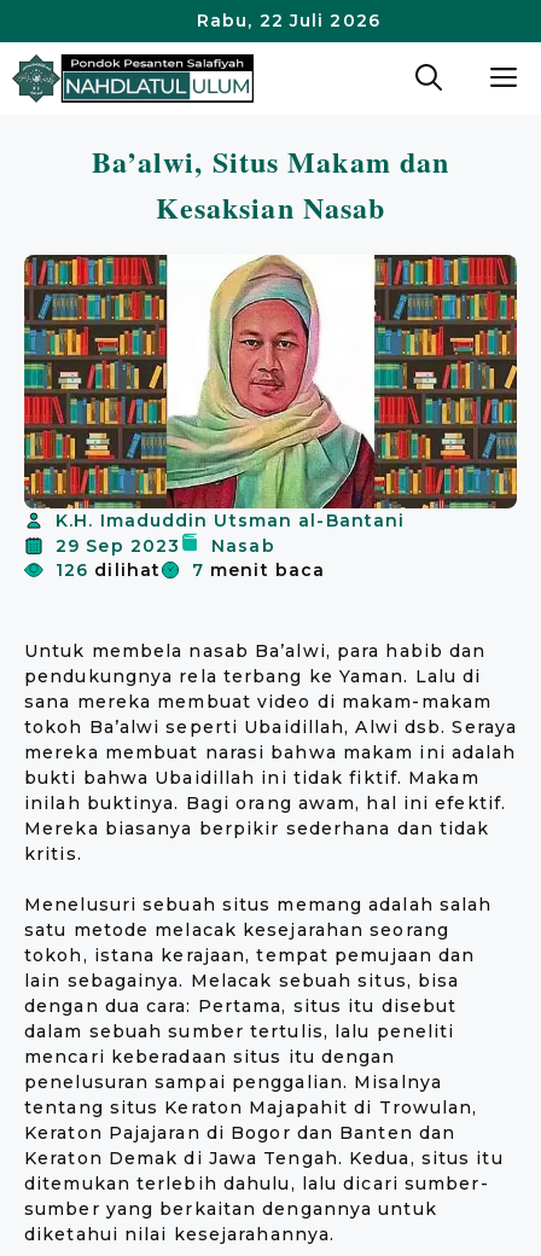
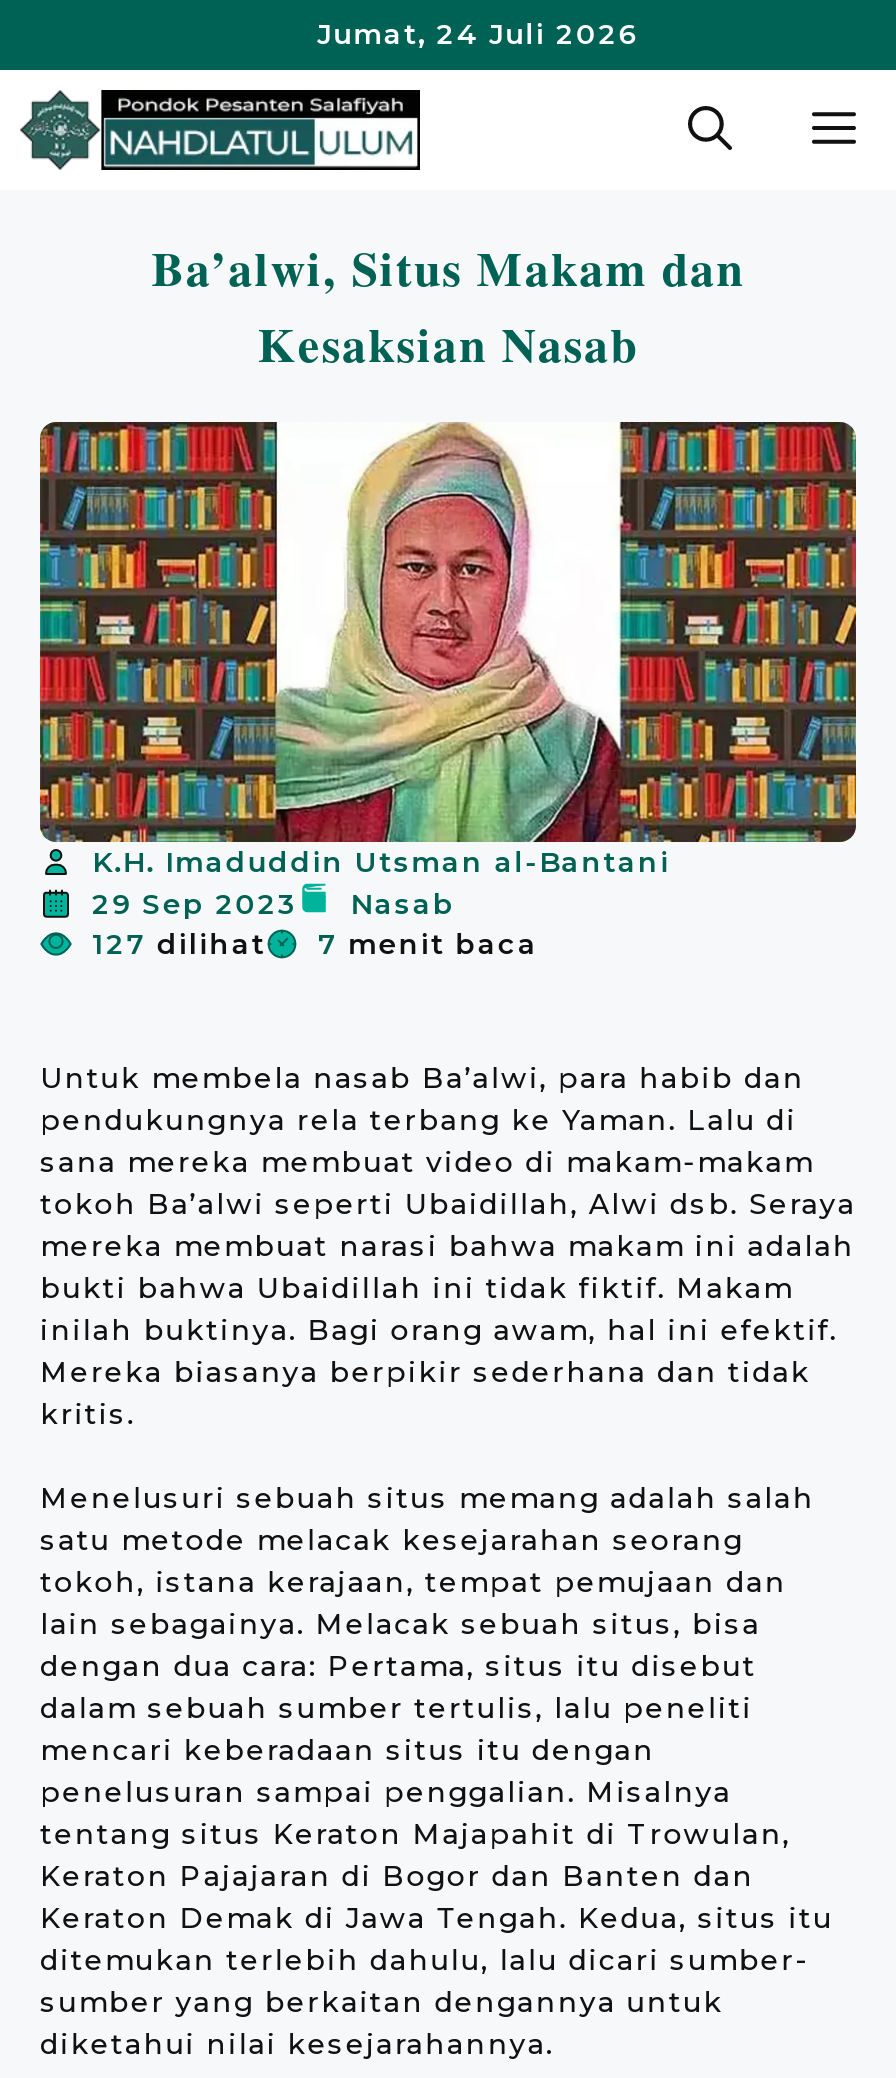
[197,10,380,31] Rabu, 22 Juli 2026 -> [317,16,639,52] Jumat, 24 Juli 2026
[56,559,325,581] 126 dilihat 7 menit baca -> [92,926,538,962] 127 dilihat 7 menit baca

